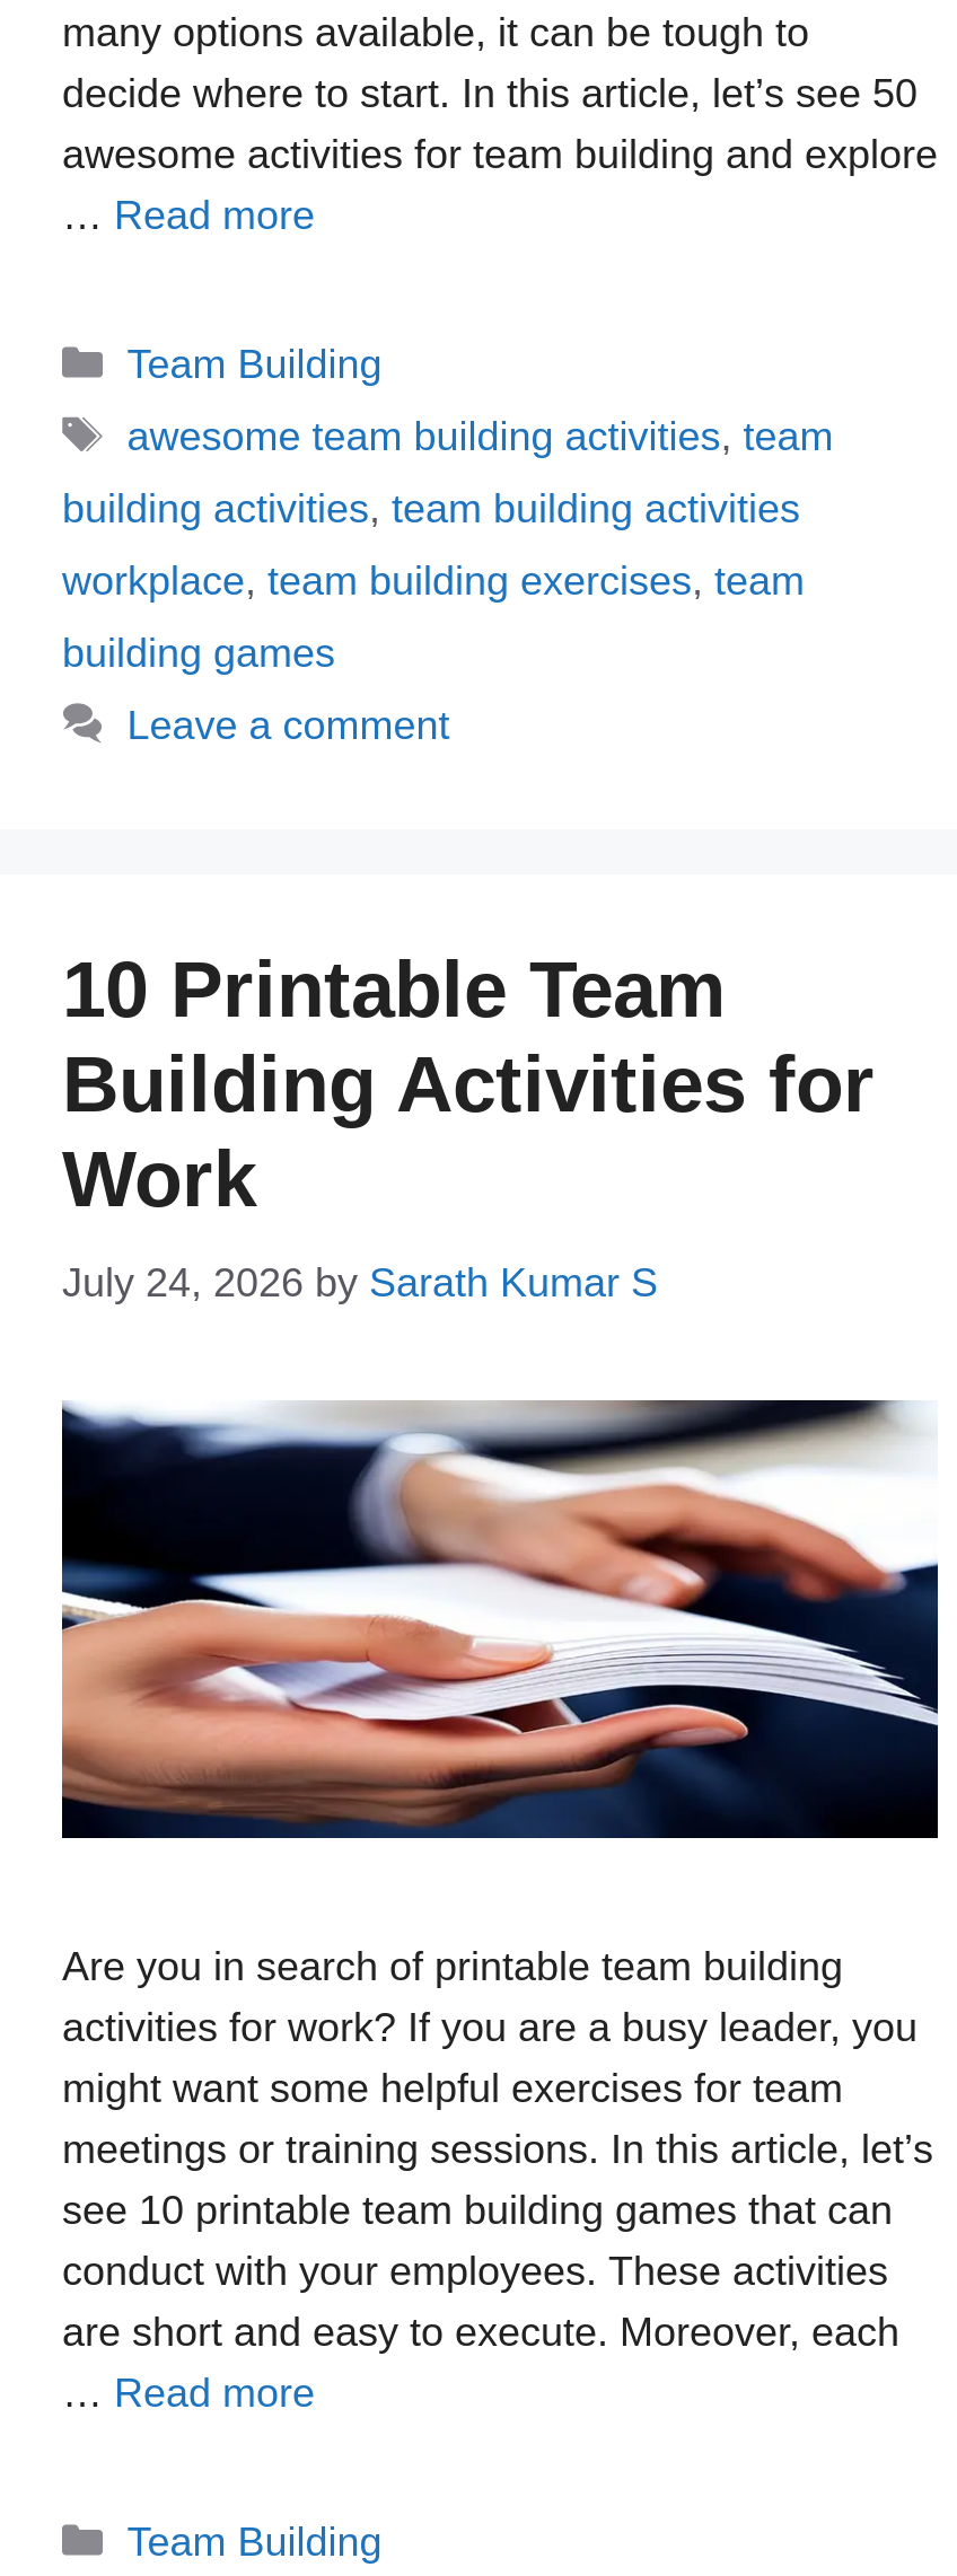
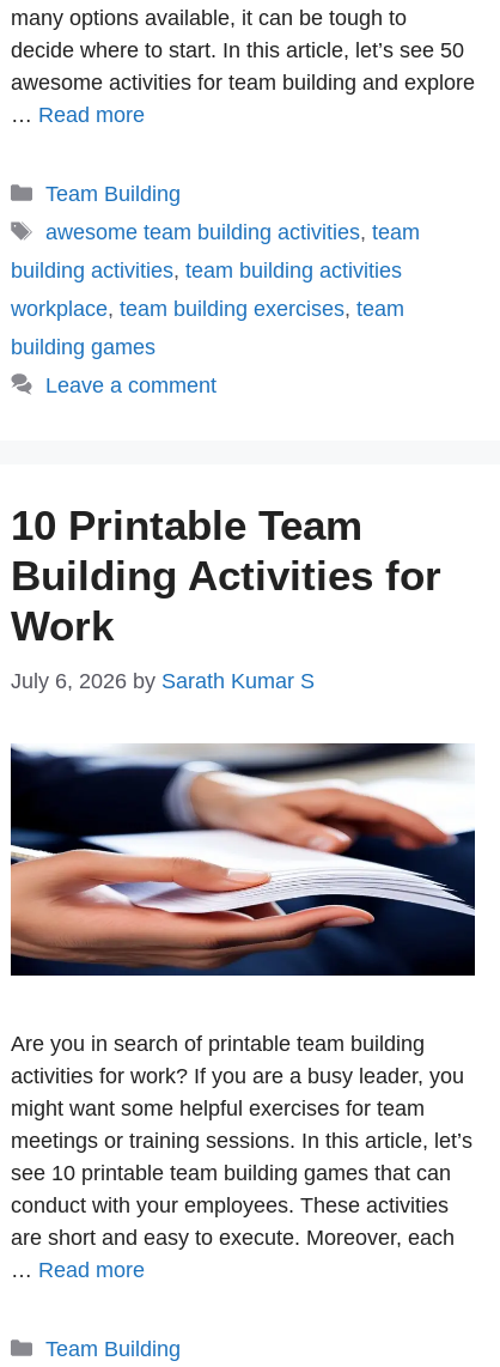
[62,1260,658,1305] July 24, 2026 by Sarath Kumar S -> [11,669,315,693] July 6, 2026 by Sarath Kumar S

